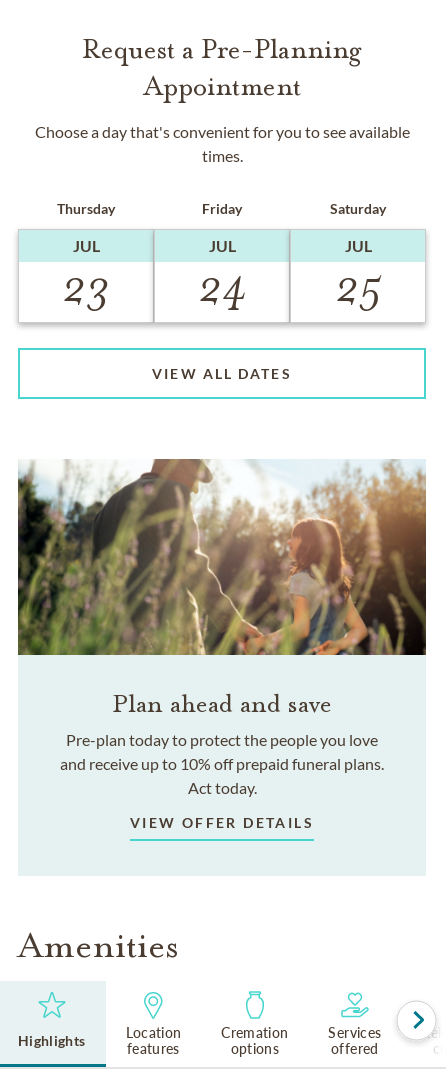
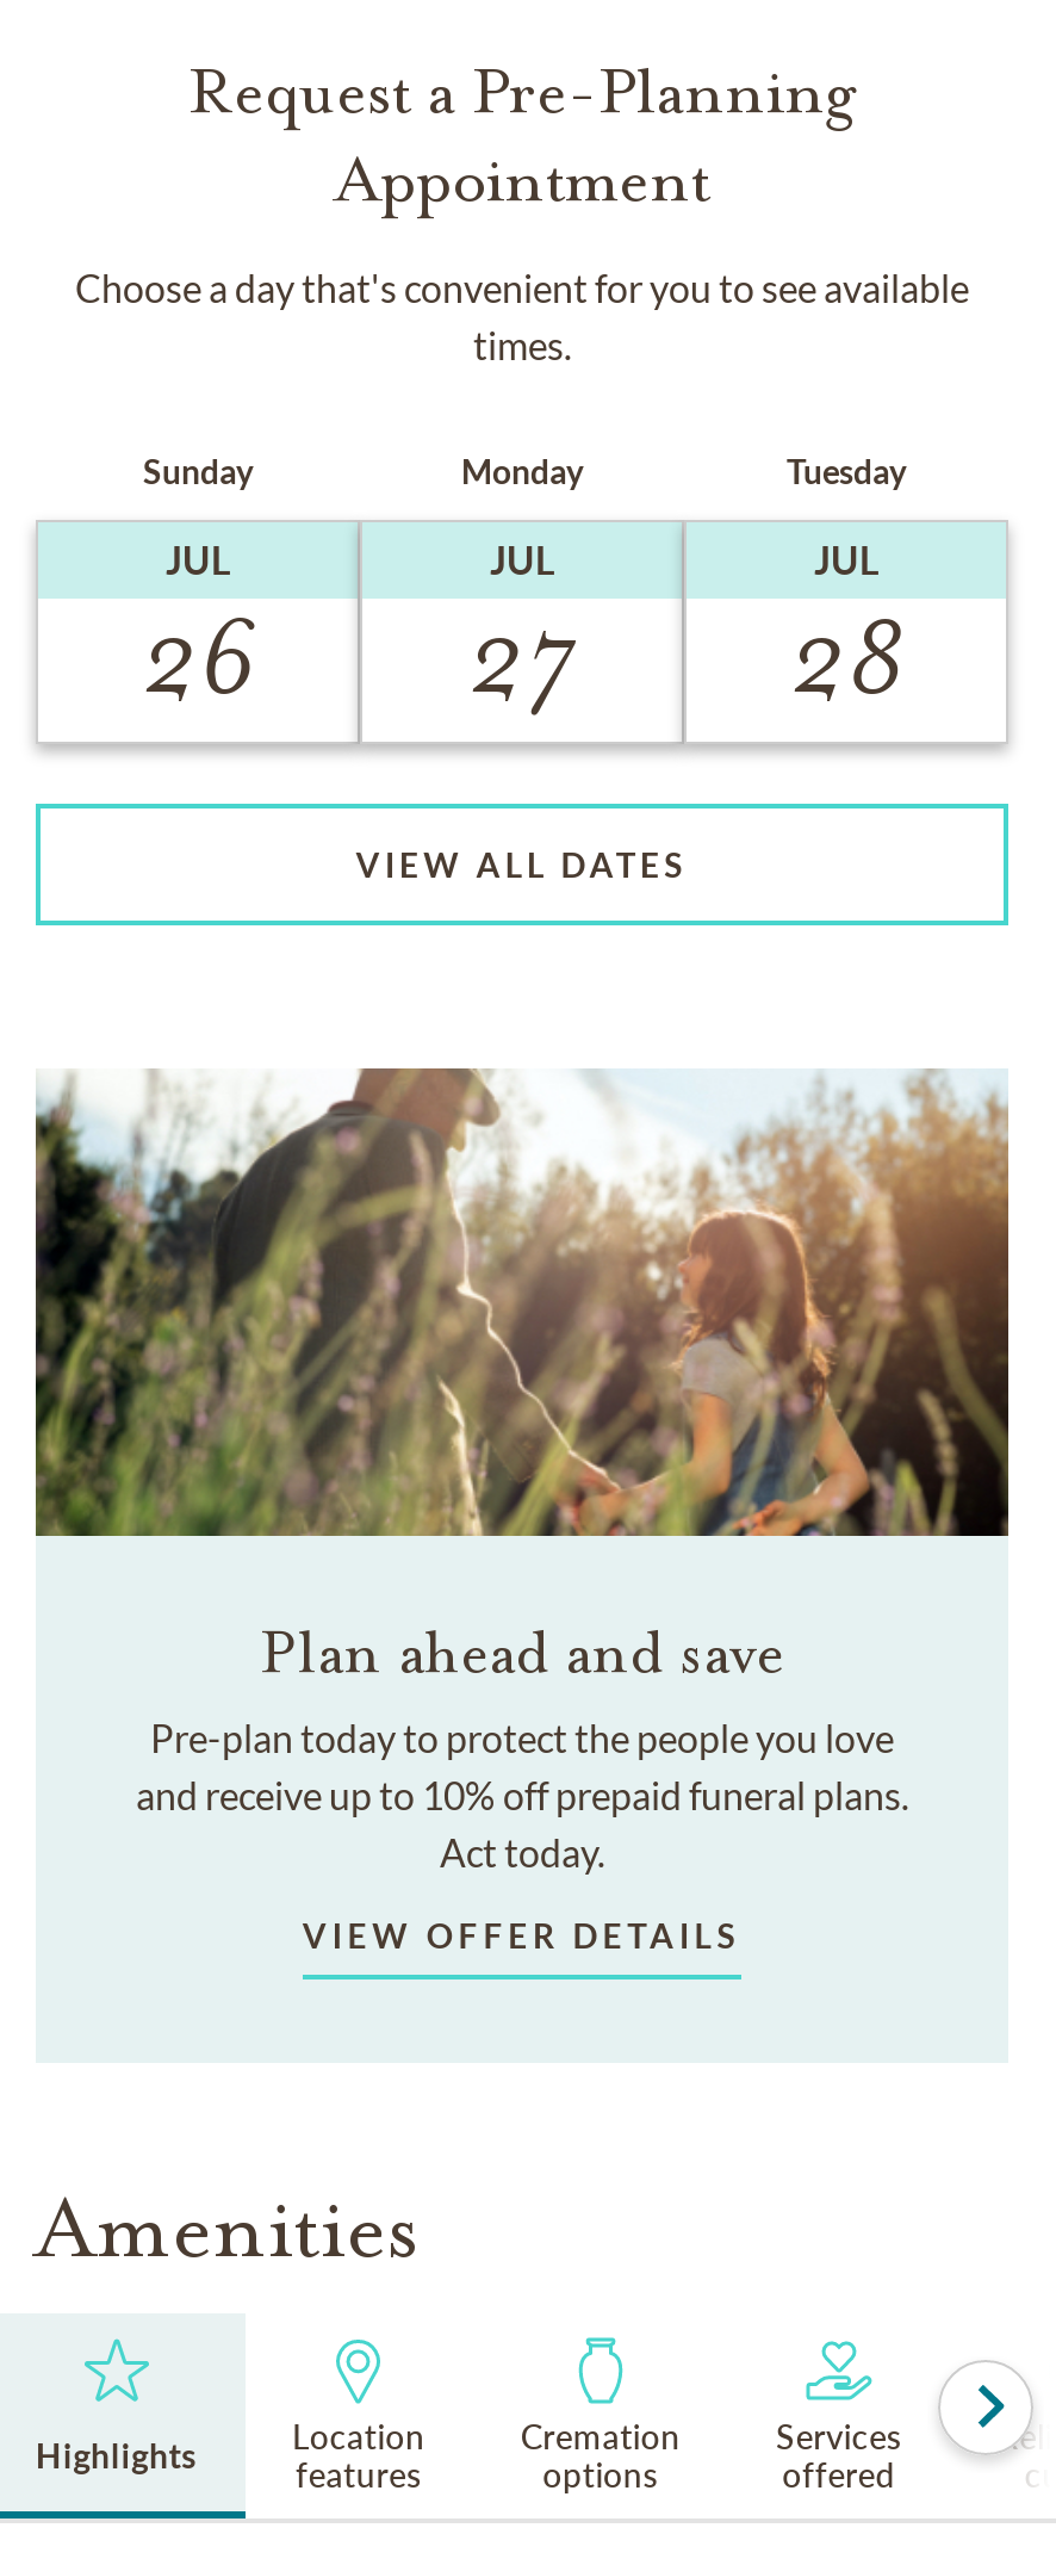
[57,200,115,217] Thursday -> [143,451,253,491] Sunday
[202,200,242,217] Friday -> [461,451,583,491] Monday
[330,200,386,217] Saturday -> [787,451,906,491] Tuesday
[62,259,110,315] 23 -> [141,591,255,725] 26
[197,259,246,315] 24 -> [467,591,577,725] 27
[334,259,381,315] 25 -> [789,591,903,725] 28

